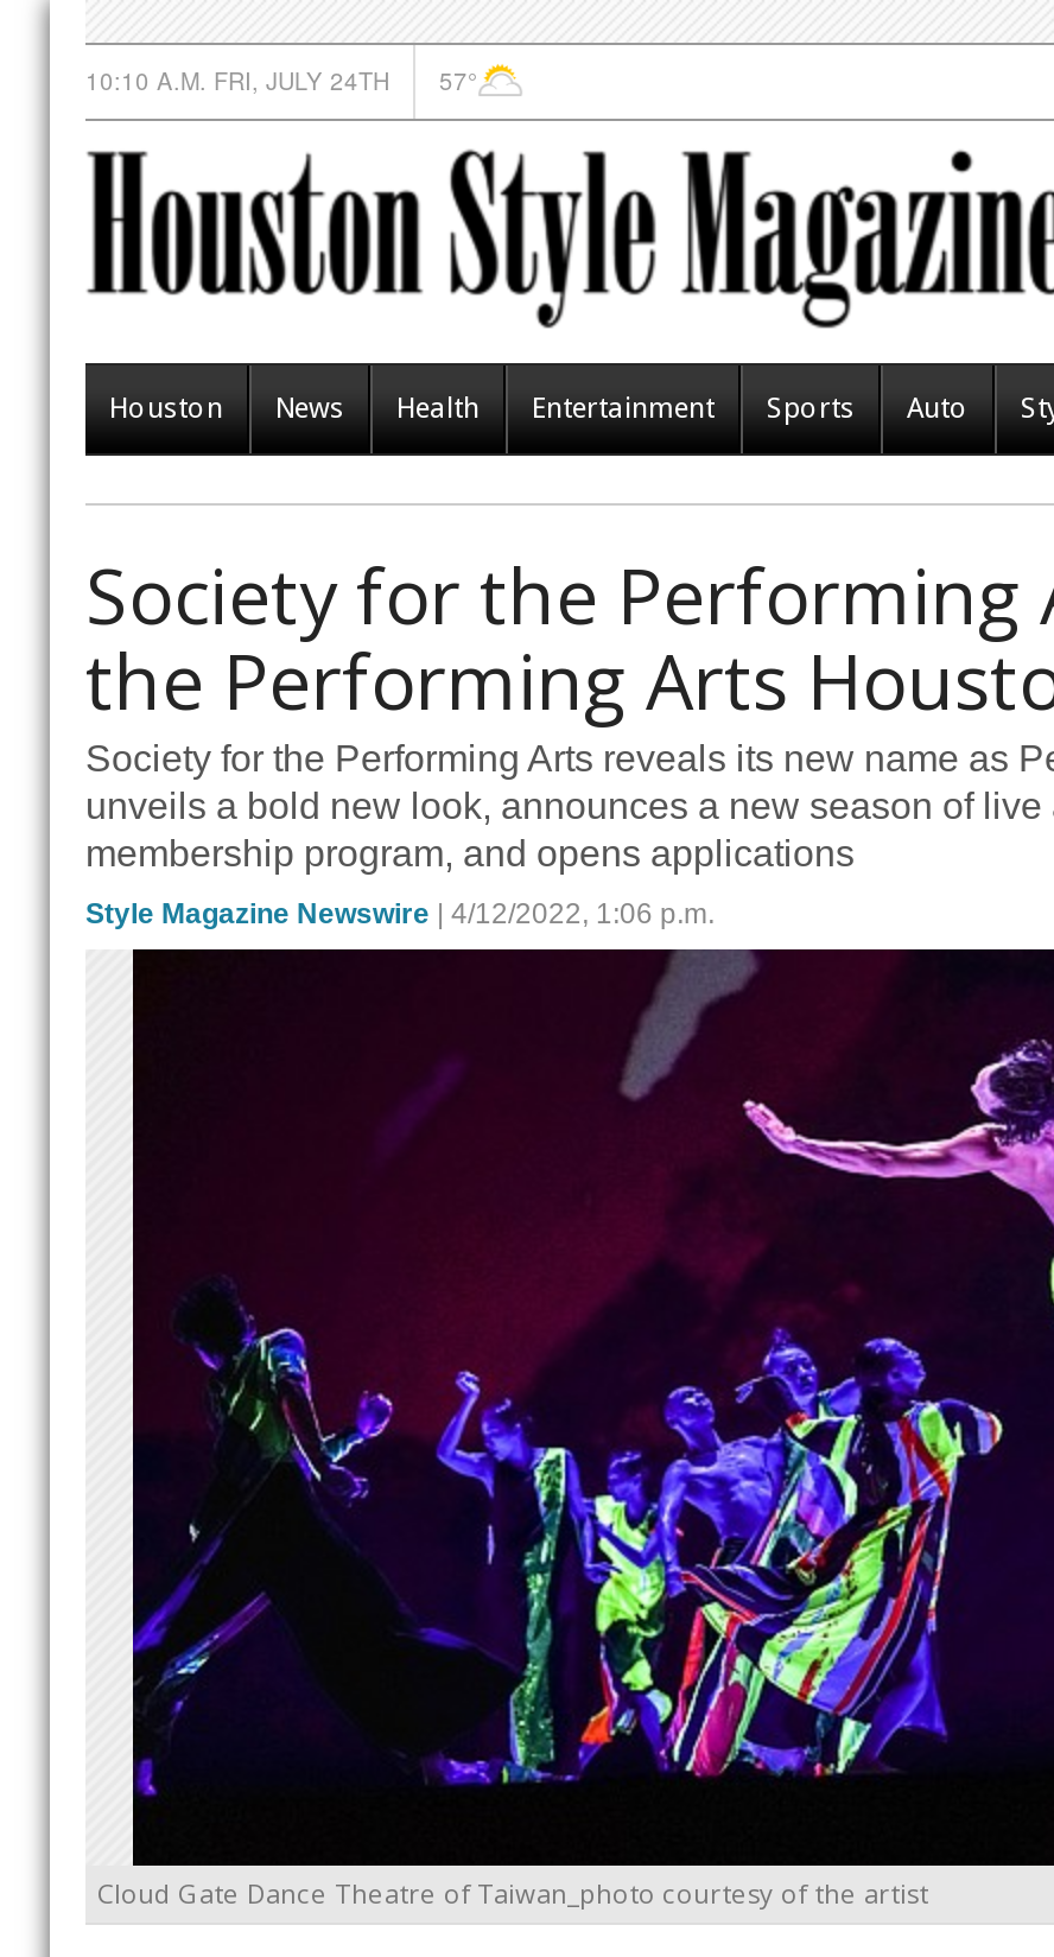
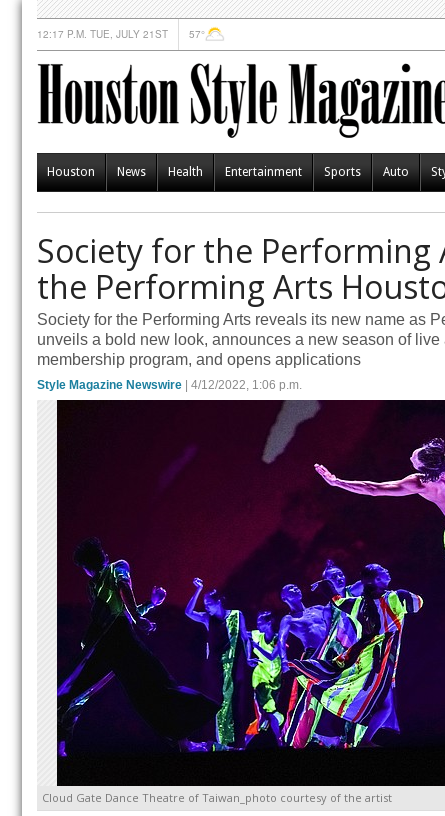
[85,64,477,97] 10:10 A.M. FRI, JULY 24TH 57° -> [37,27,205,41] 12:17 P.M. TUE, JULY 21ST 57°

